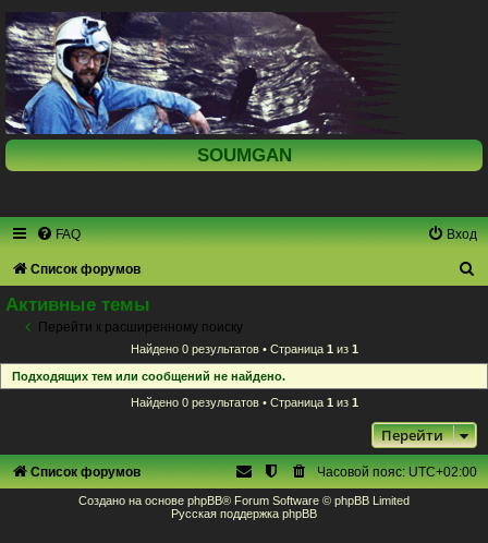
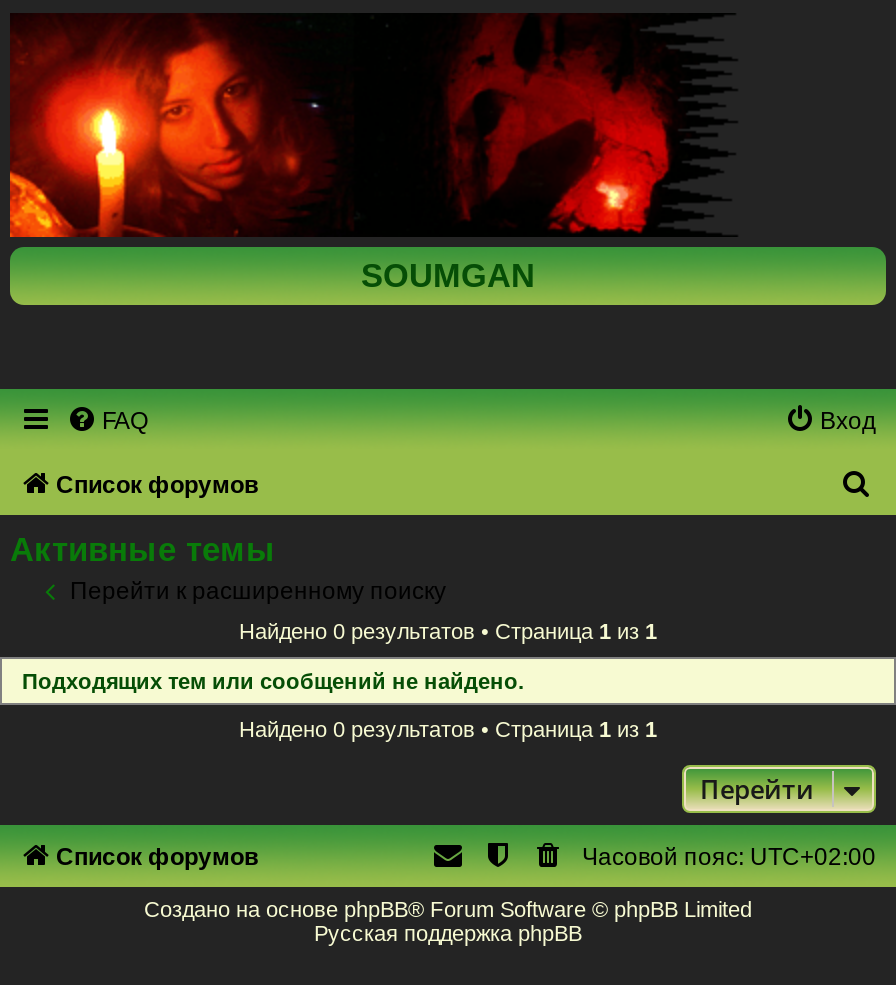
[4,11,386,135] [image] -> [8,13,720,239] [image]

